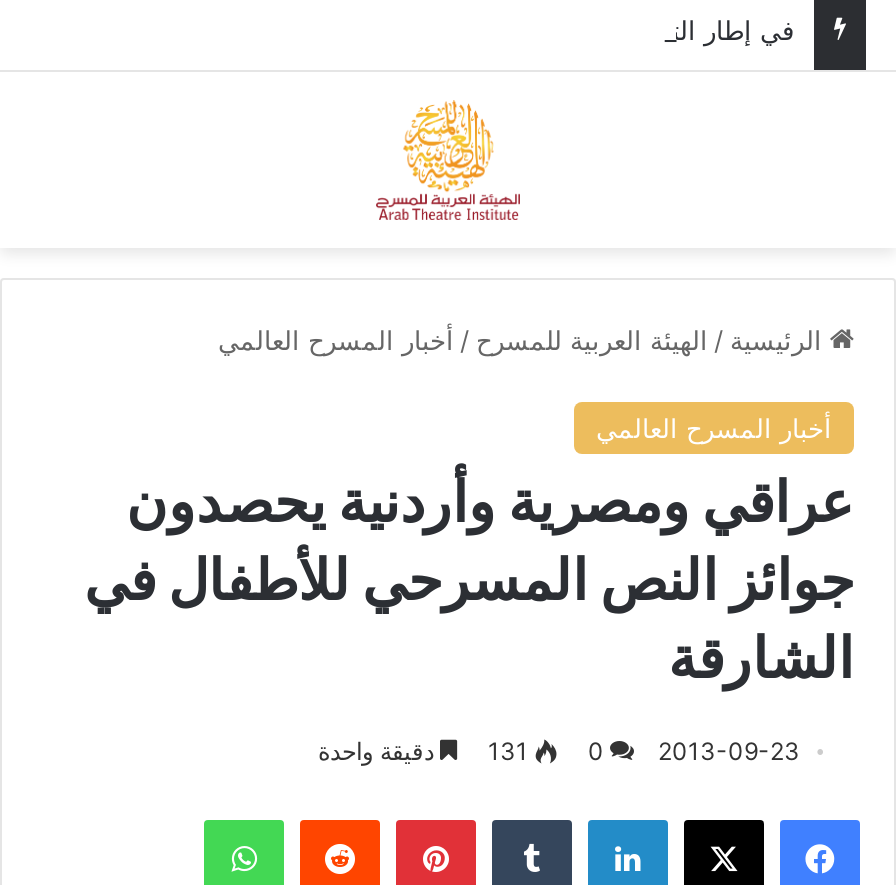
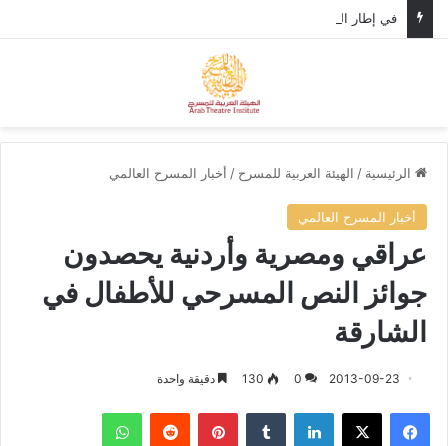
[318,736,800,766] 2013-09-23 0 131 دقيقة واحدة -> [157,371,400,386] 2013-09-23 0 130 دقيقة واحدة

